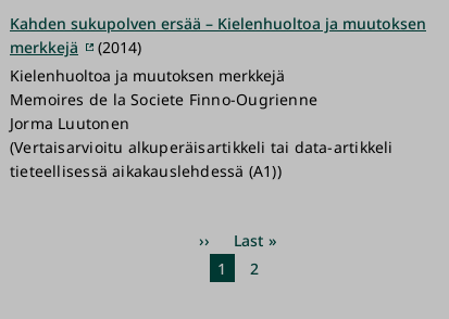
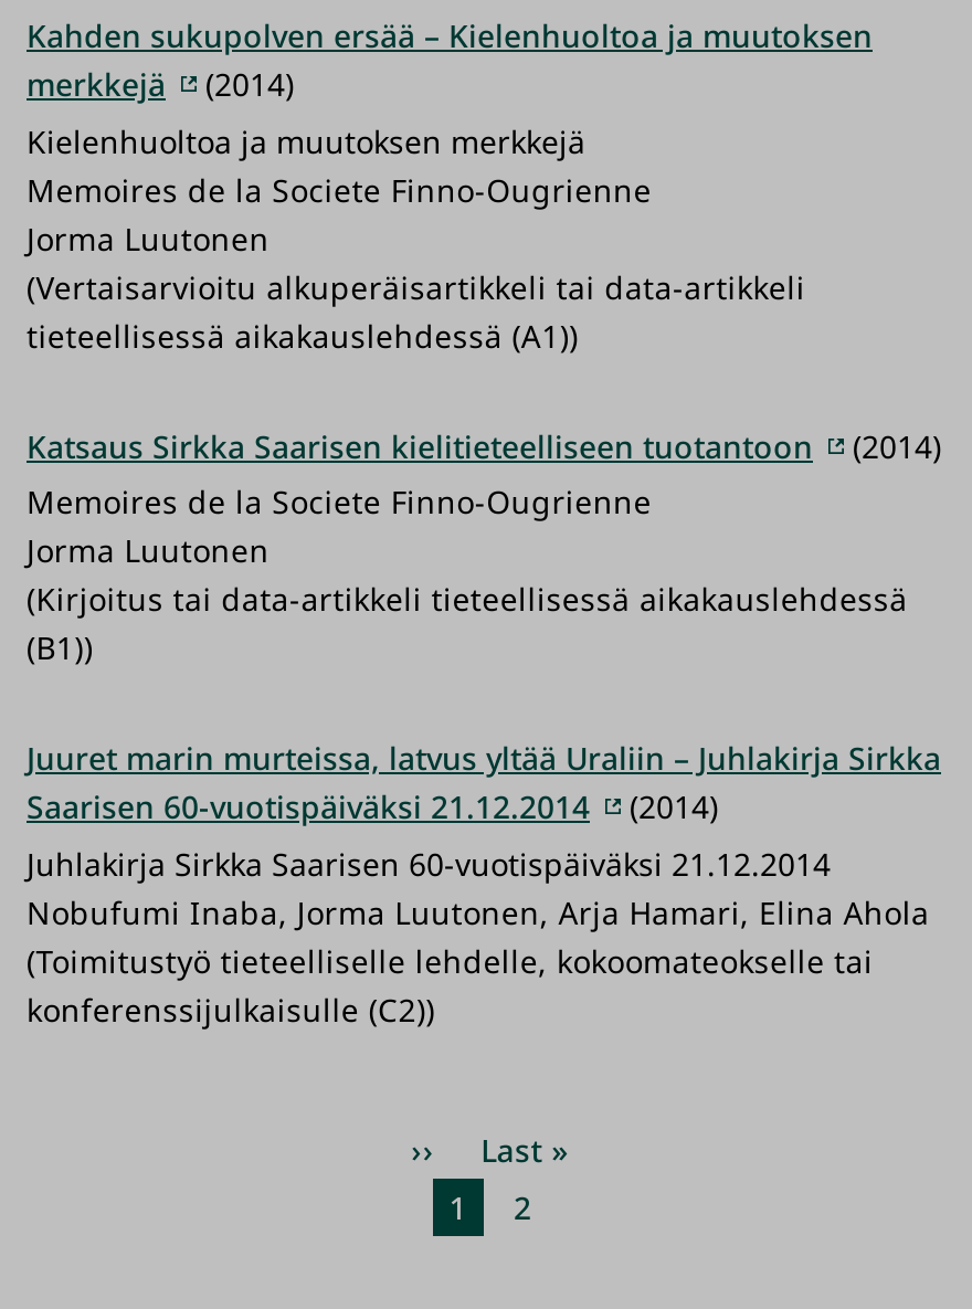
none -> [27,424,941,1030] Katsaus Sirkka Saarisen kielitieteelliseen tuotantoon | (2014) | Memoires de la Societe Finno-Ougrienne | Jorma Luutonen | (Kirjoitus tai data-artikkeli tieteellisessä aikakauslehdessä | (B1)) | Juuret marin murteissa, latvus yltää Uraliin – Juhlakirja Sirkka | Saarisen 60-vuotispäiväksi 21.12.2014 | (2014) | Juhlakirja Sirkka Saarisen 60-vuotispäiväksi 21.12.2014 | Nobufumi Inaba, Jorma Luutonen, Arja Hamari, Elina Ahola | (Toimitustyö tieteelliselle lehdelle, kokoomateokselle tai | konferenssijulkaisulle (C2))

